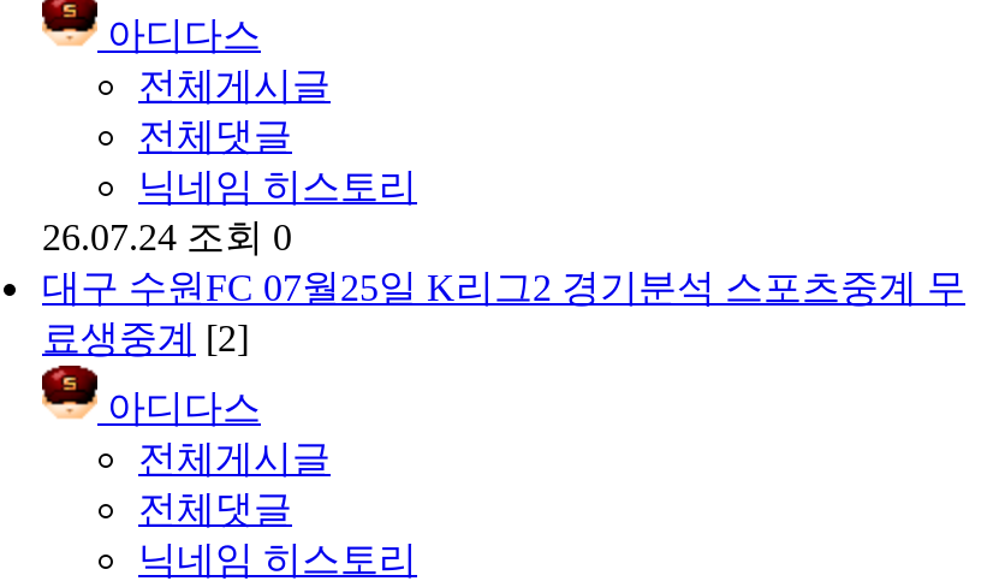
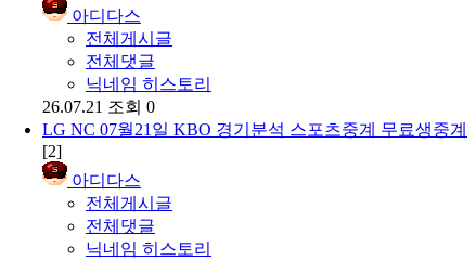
[42,217,965,359] 26.07.24 조회 0 | 대구 수원FC 07월25일 K리그2 경기분석 스포츠중계 무 | 료생중계 [2] -> [42,98,467,161] 26.07.21 조회 0 | LG NC 07월21일 KBO 경기분석 스포츠중계 무료생중계 | [2]

